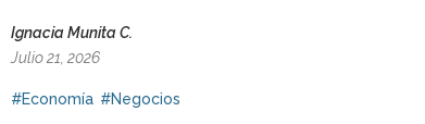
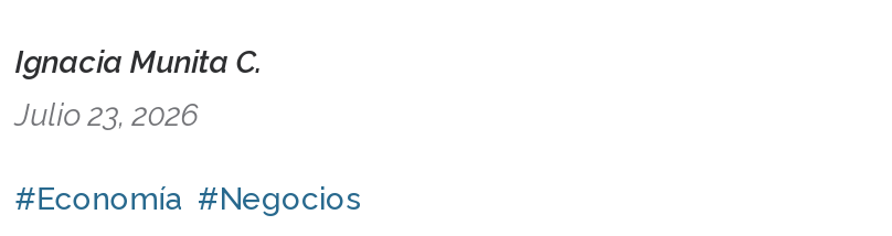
[11,49,100,66] Julio 21, 2026 -> [15,96,198,131] Julio 23, 2026

